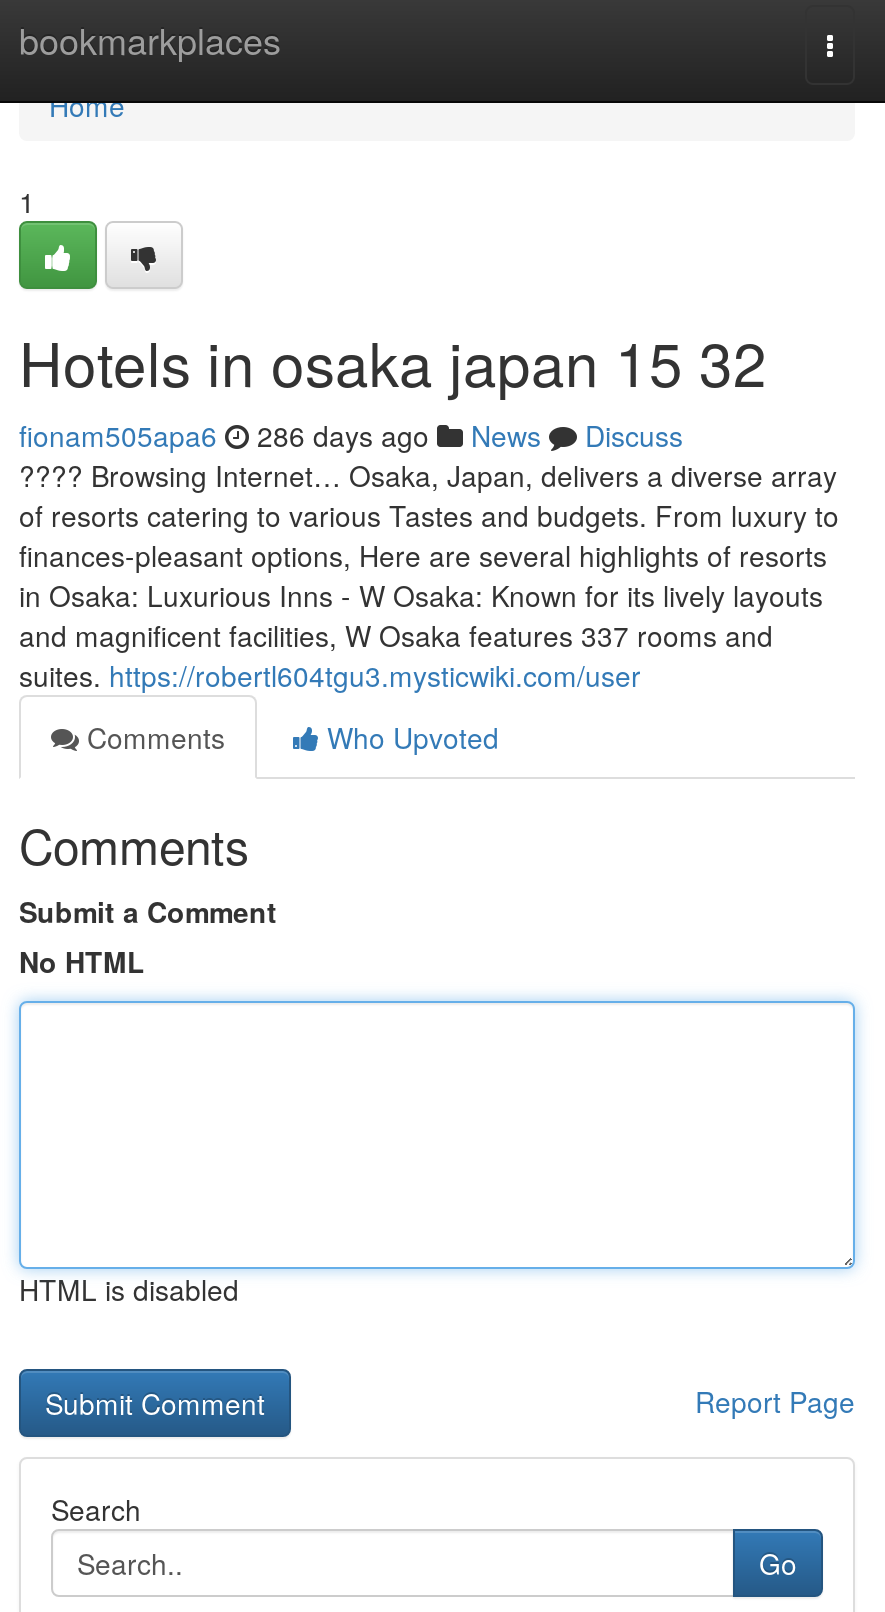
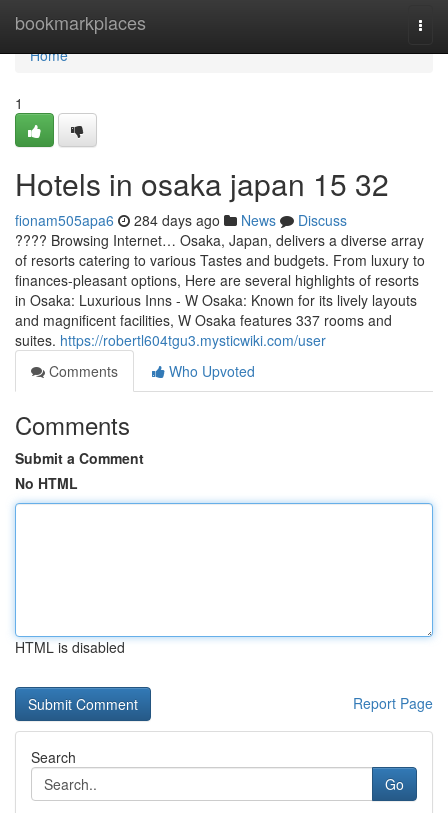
[19,415,683,455] fionam505apa6 286 days ago News Discuss -> [15,210,347,230] fionam505apa6 284 days ago News Discuss

